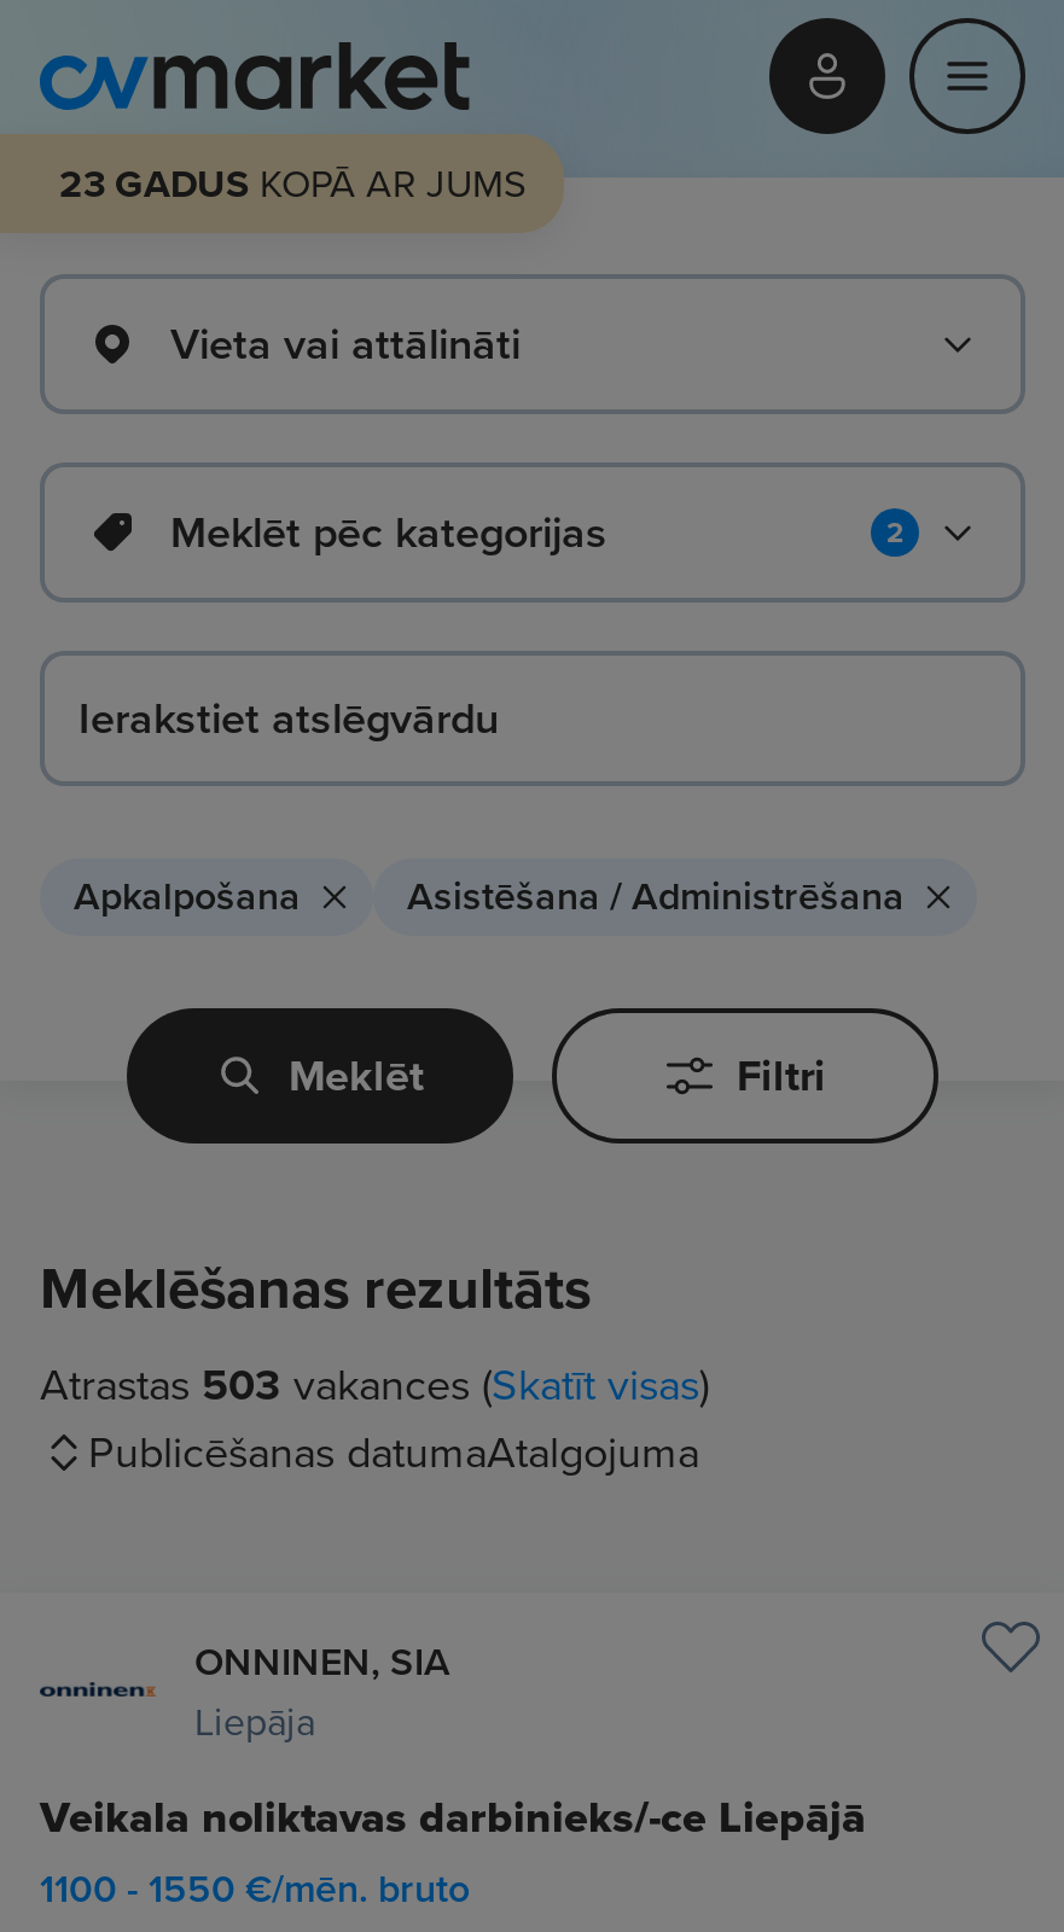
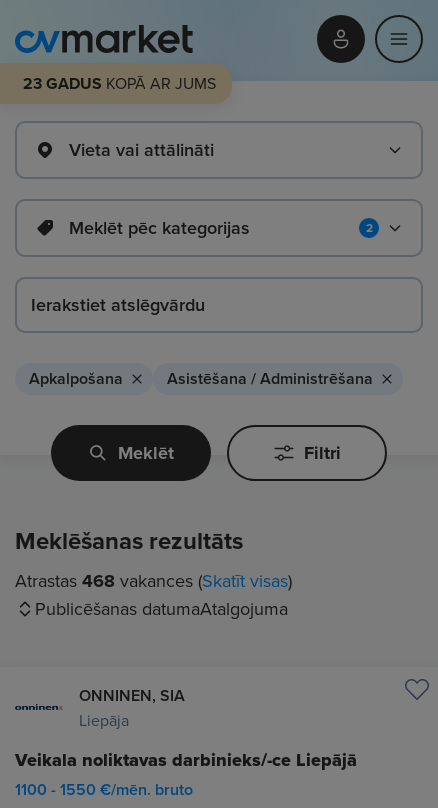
[40,1354,709,1416] Atrastas 503 vakances (Skatīt visas) -> [15,568,292,594] Atrastas 468 vakances (Skatīt visas)

